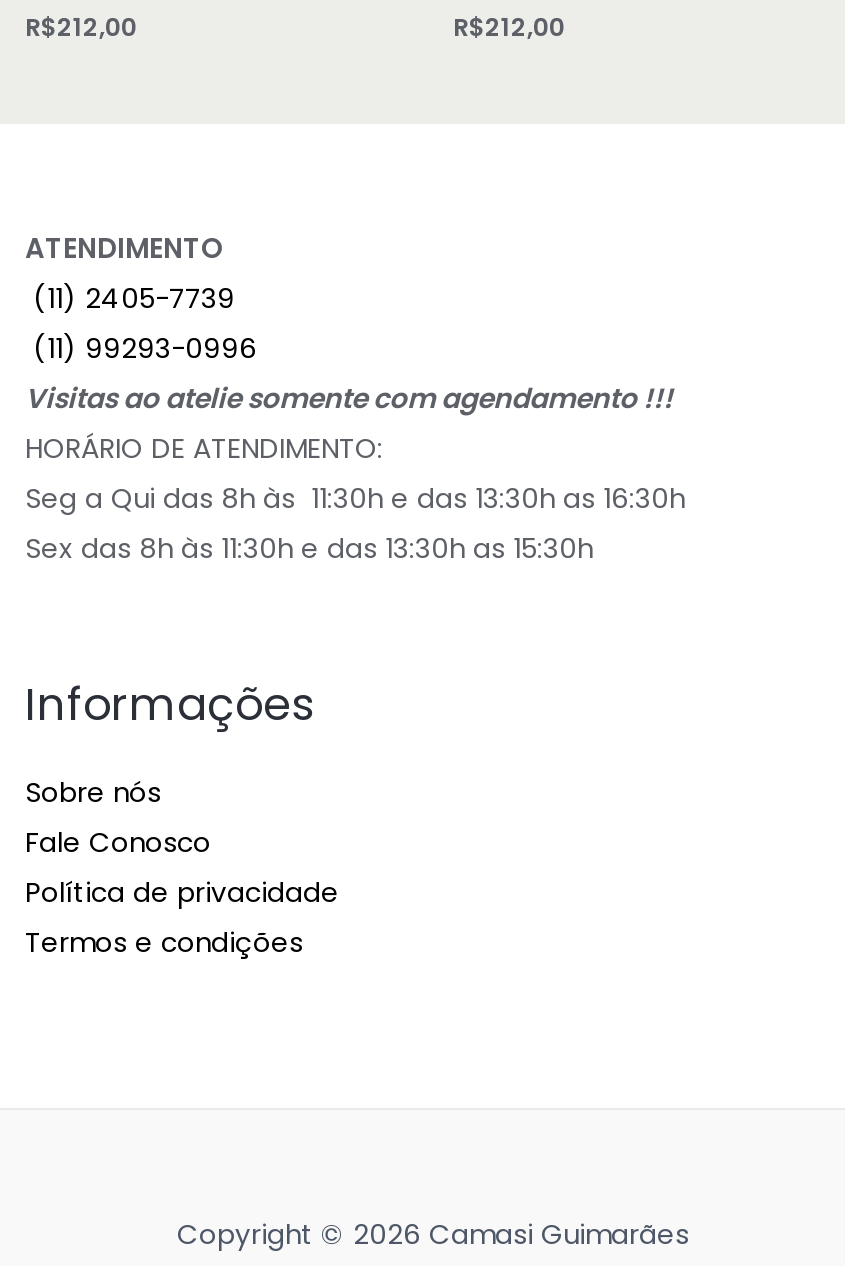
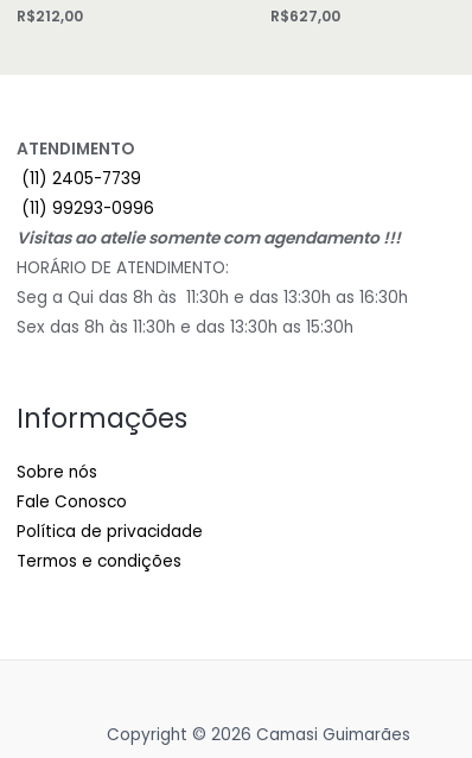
[453,9,565,43] R$212,00 -> [270,6,340,26] R$627,00

